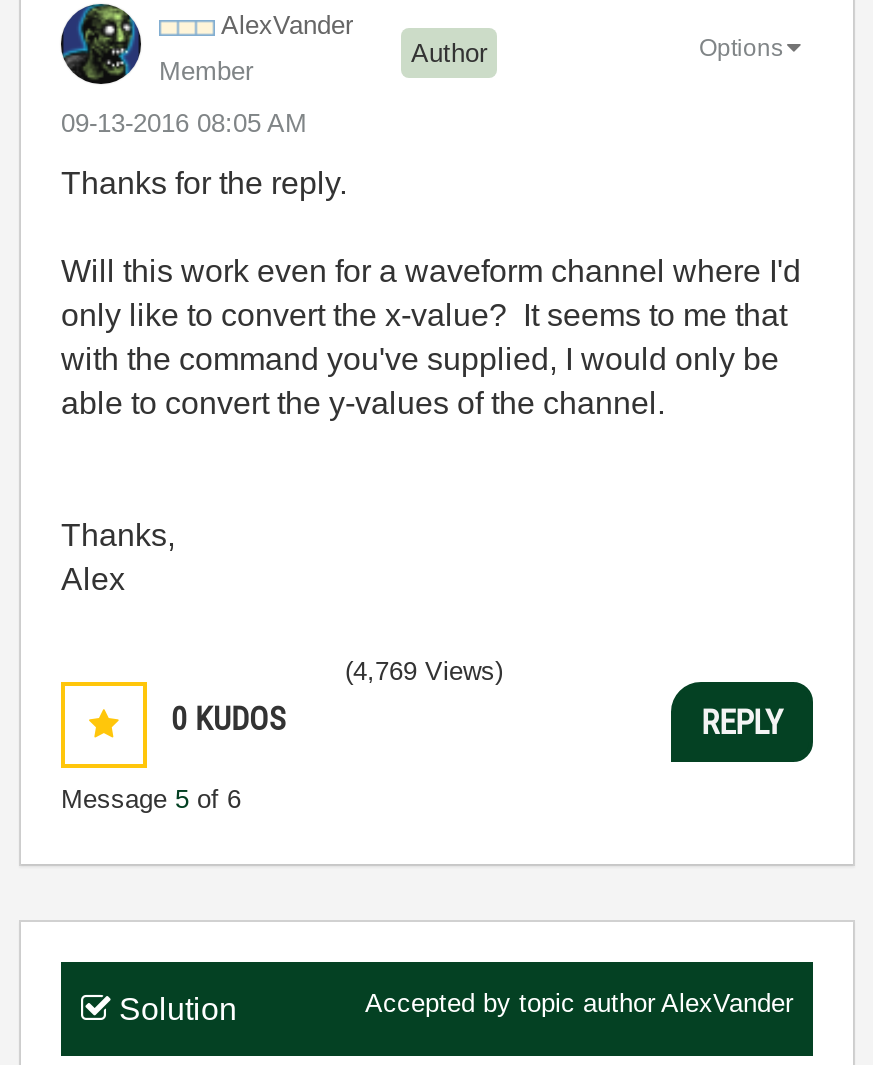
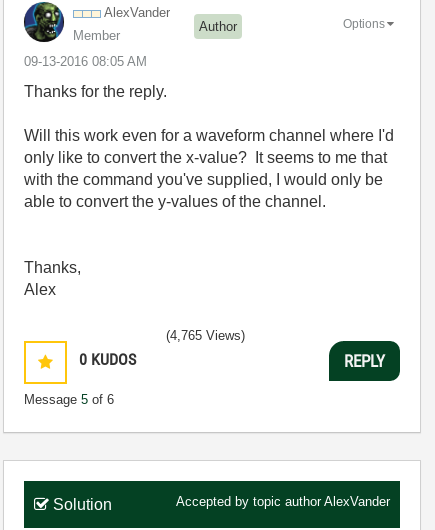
[345,656,503,686] (4,769 Views) -> [166,328,245,343] (4,765 Views)

